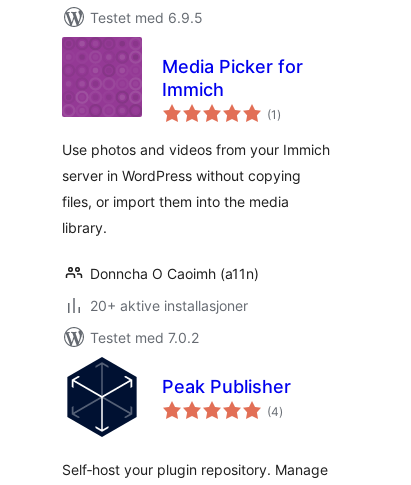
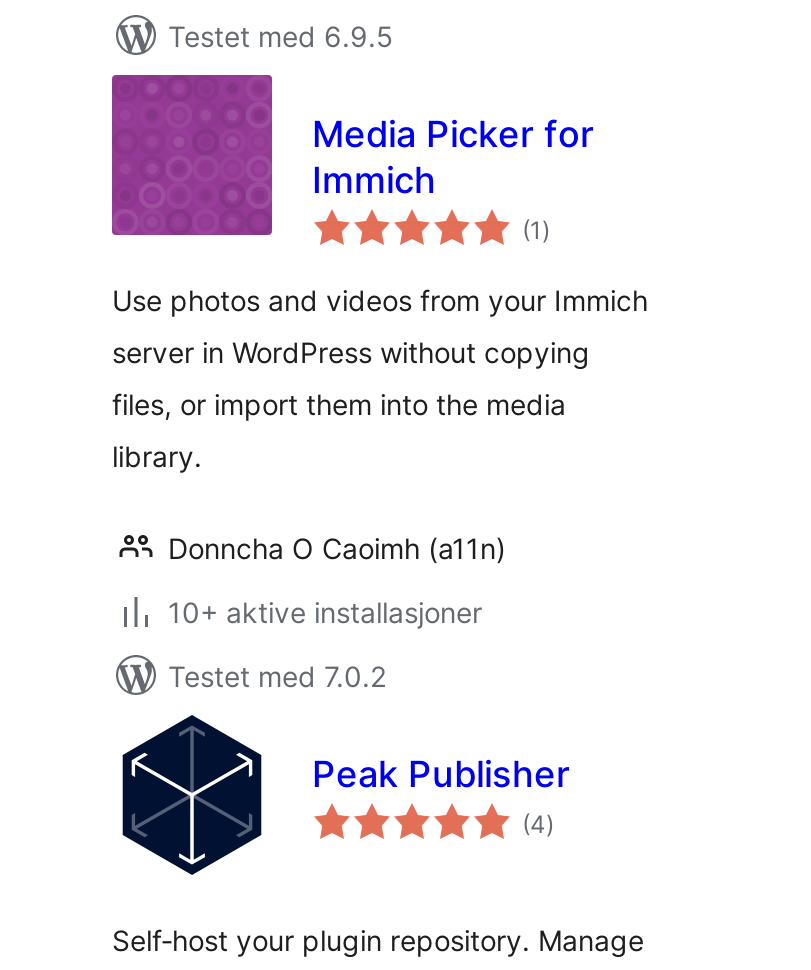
[90,297,248,314] 20+ aktive installasjoner -> [168,595,482,629] 10+ aktive installasjoner

